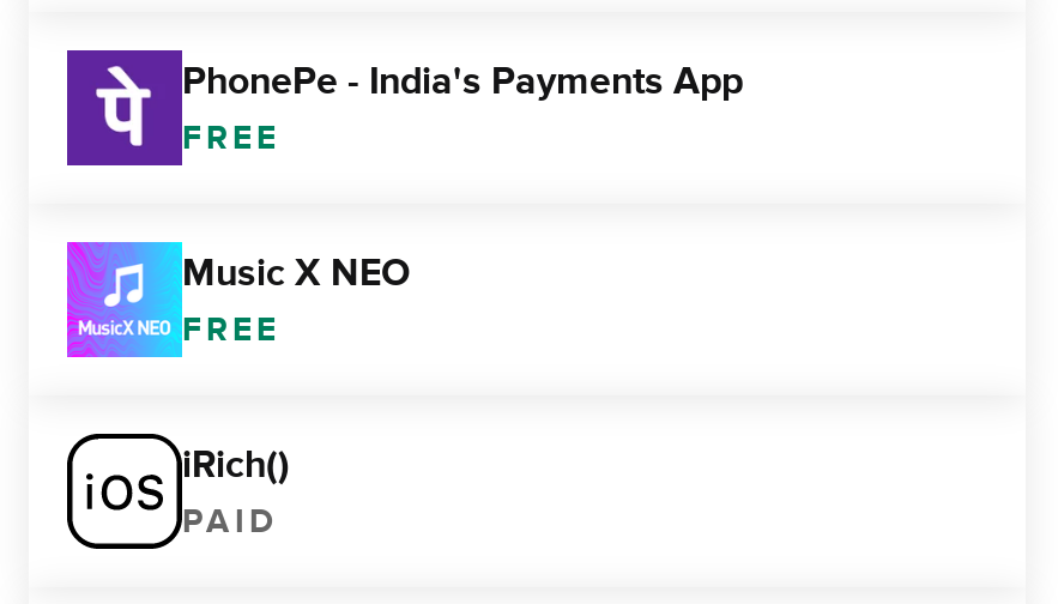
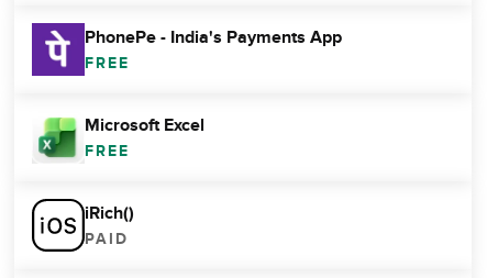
[65,240,410,360] [image] | Music X NEO -> [32,111,204,164] [image] | Microsoft Excel

